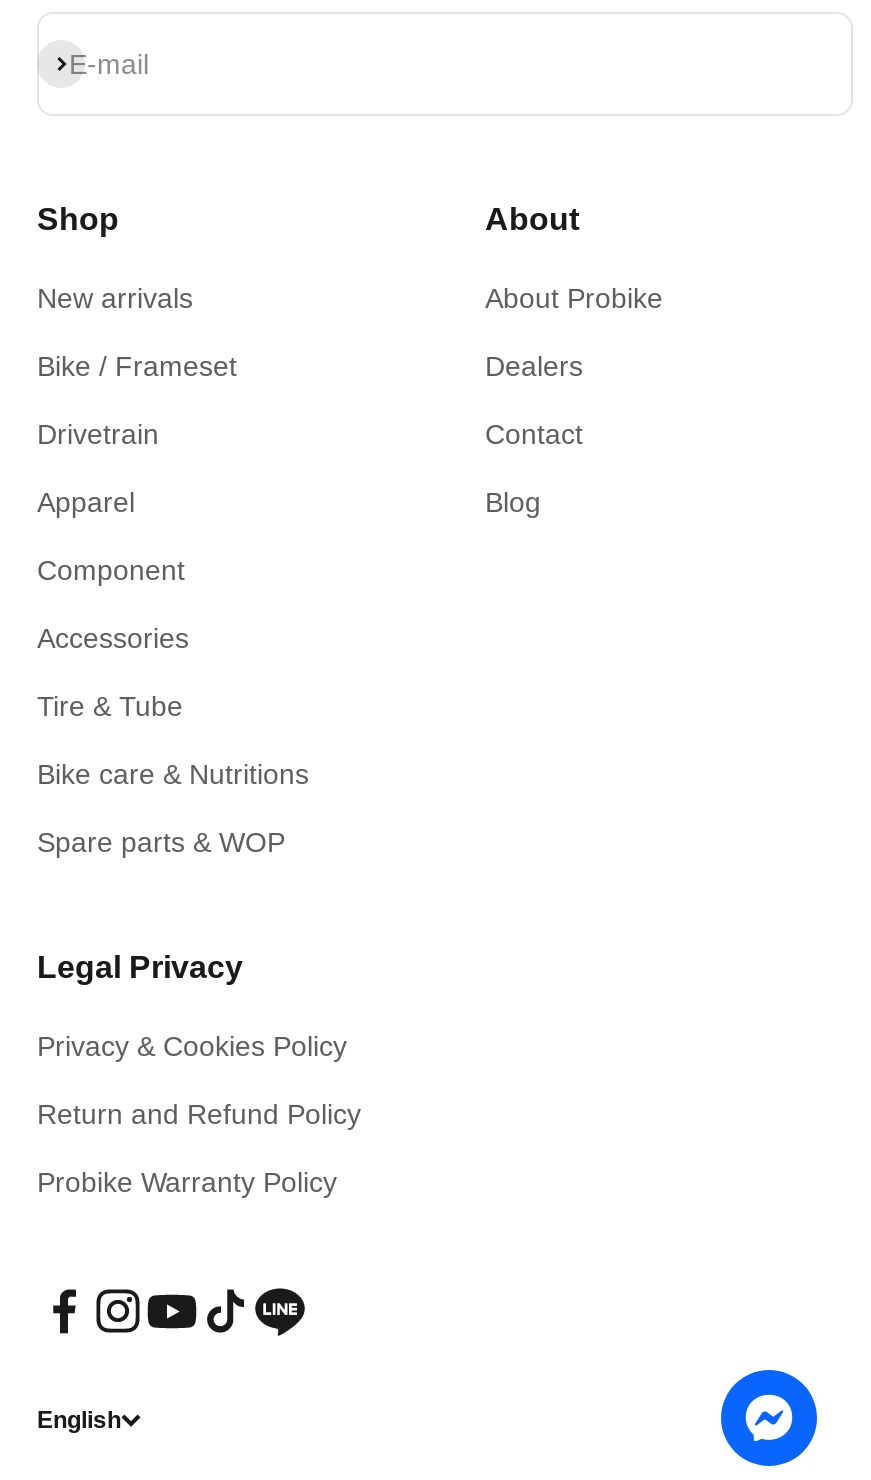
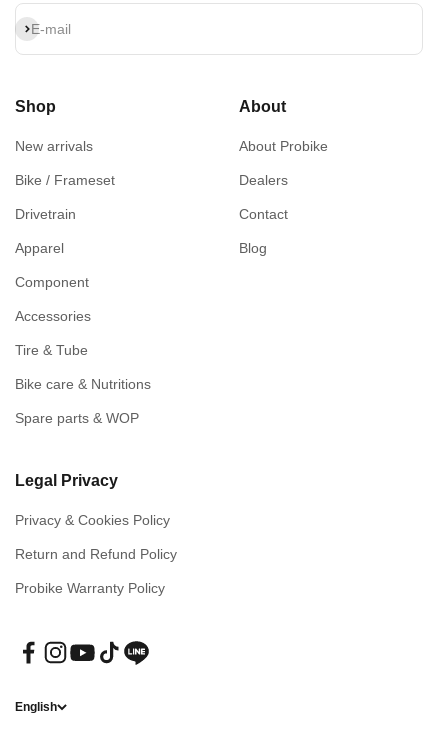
[719,1367,819,1469] [image] -> none

